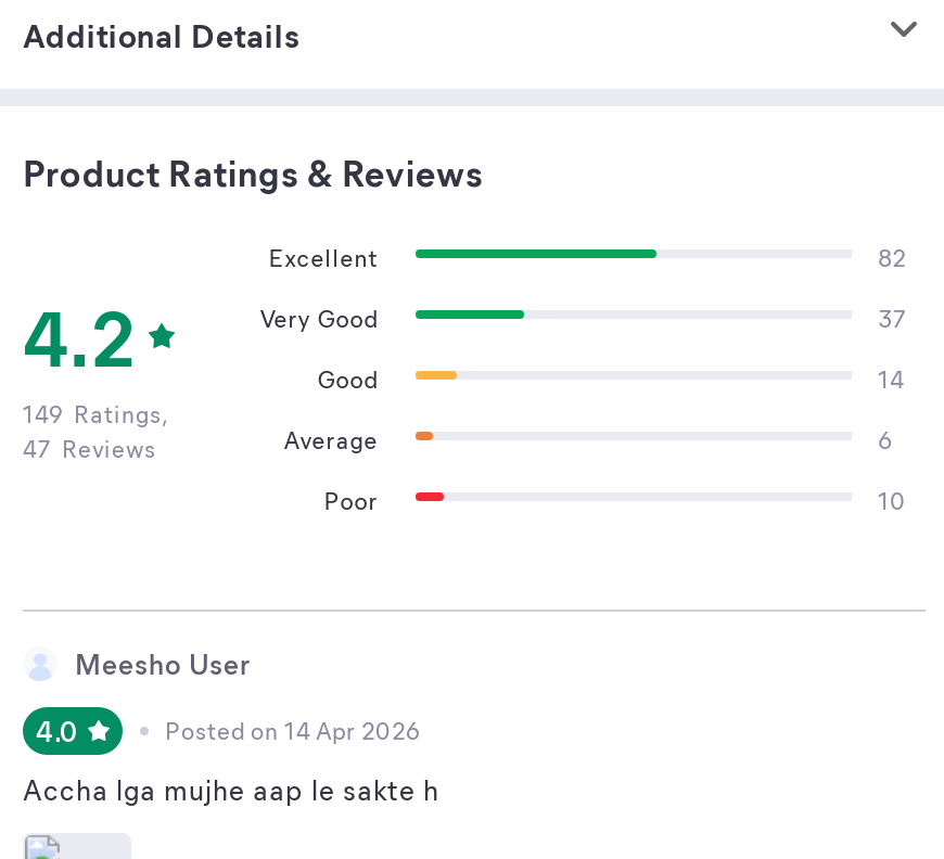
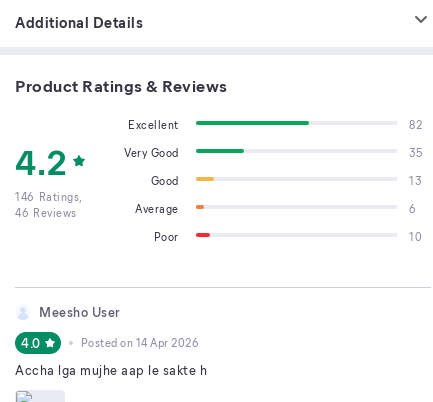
[878,302,906,334] 37 -> [409,145,422,160] 35
[878,362,904,395] 14 -> [409,173,421,188] 13
[23,397,169,429] 149 Ratings, -> [15,189,82,204] 146 Ratings,
[23,432,156,464] 47 Reviews -> [15,205,76,220] 46 Reviews

